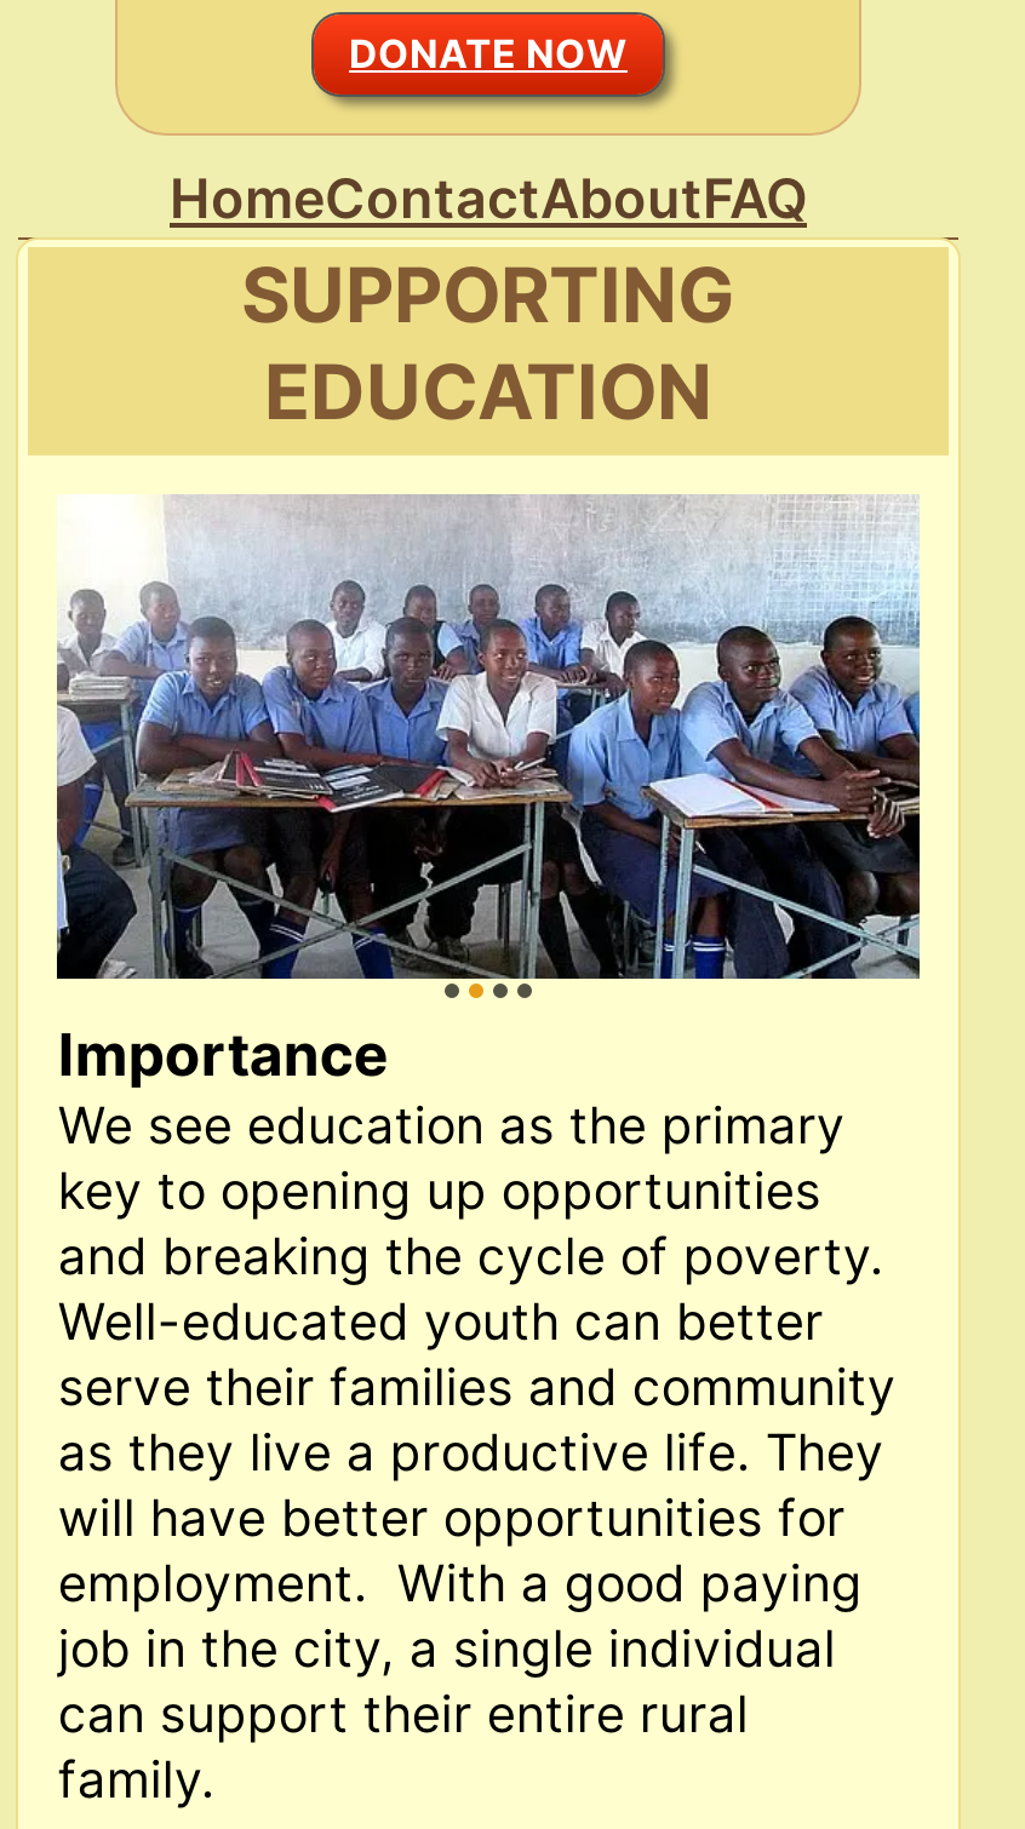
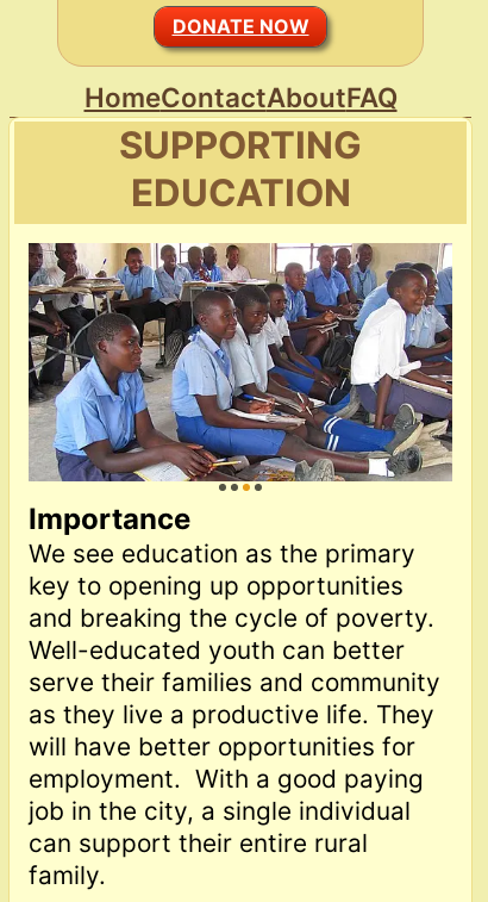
[55,494,922,1000] [image] -> [27,242,453,492] [image]

